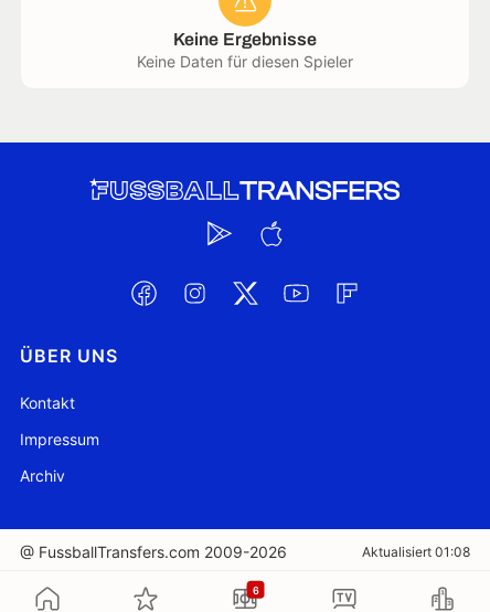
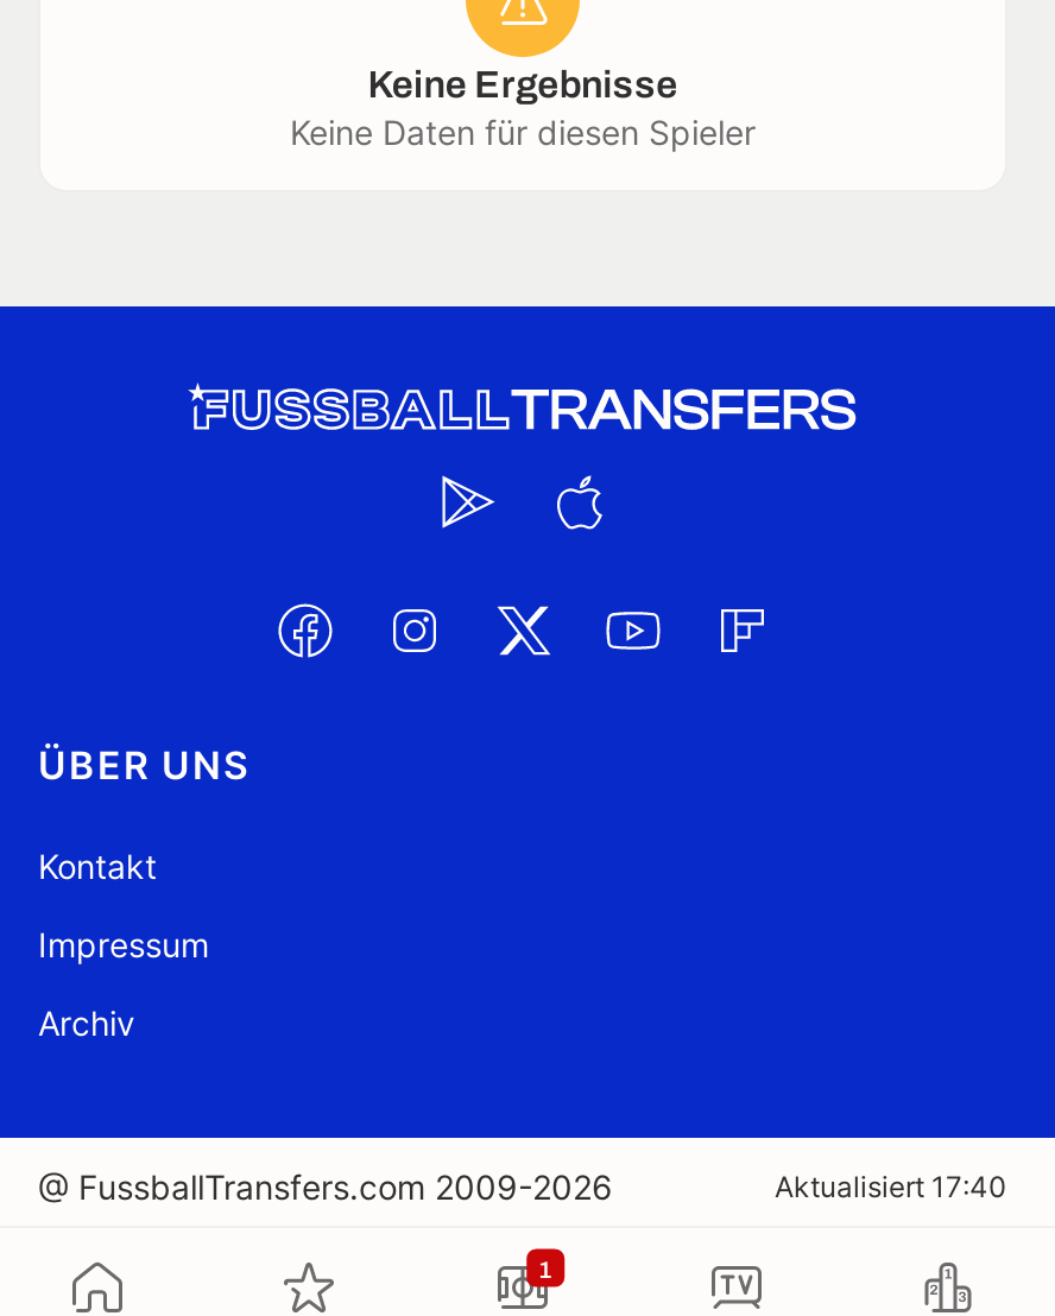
[362,544,470,560] Aktualisiert 01:08 -> [775,1169,1007,1204] Aktualisiert 17:40
[252,584,259,596] 6 -> [538,1255,553,1281] 1

